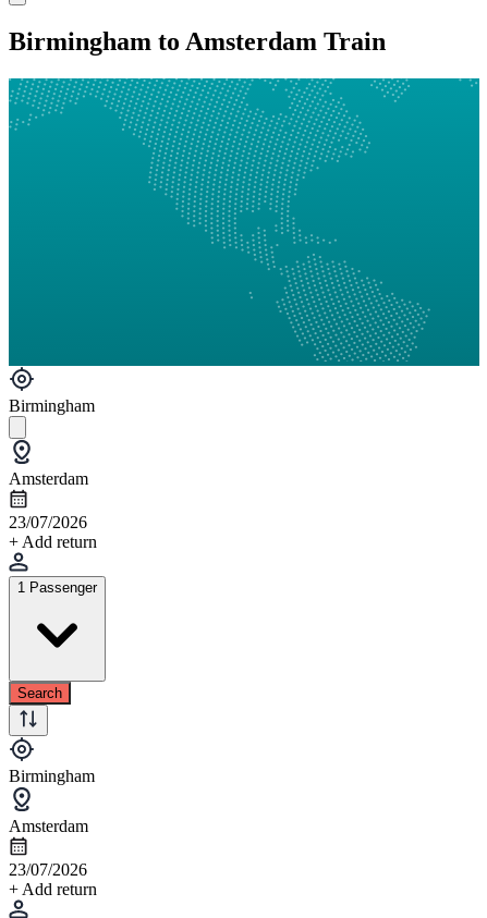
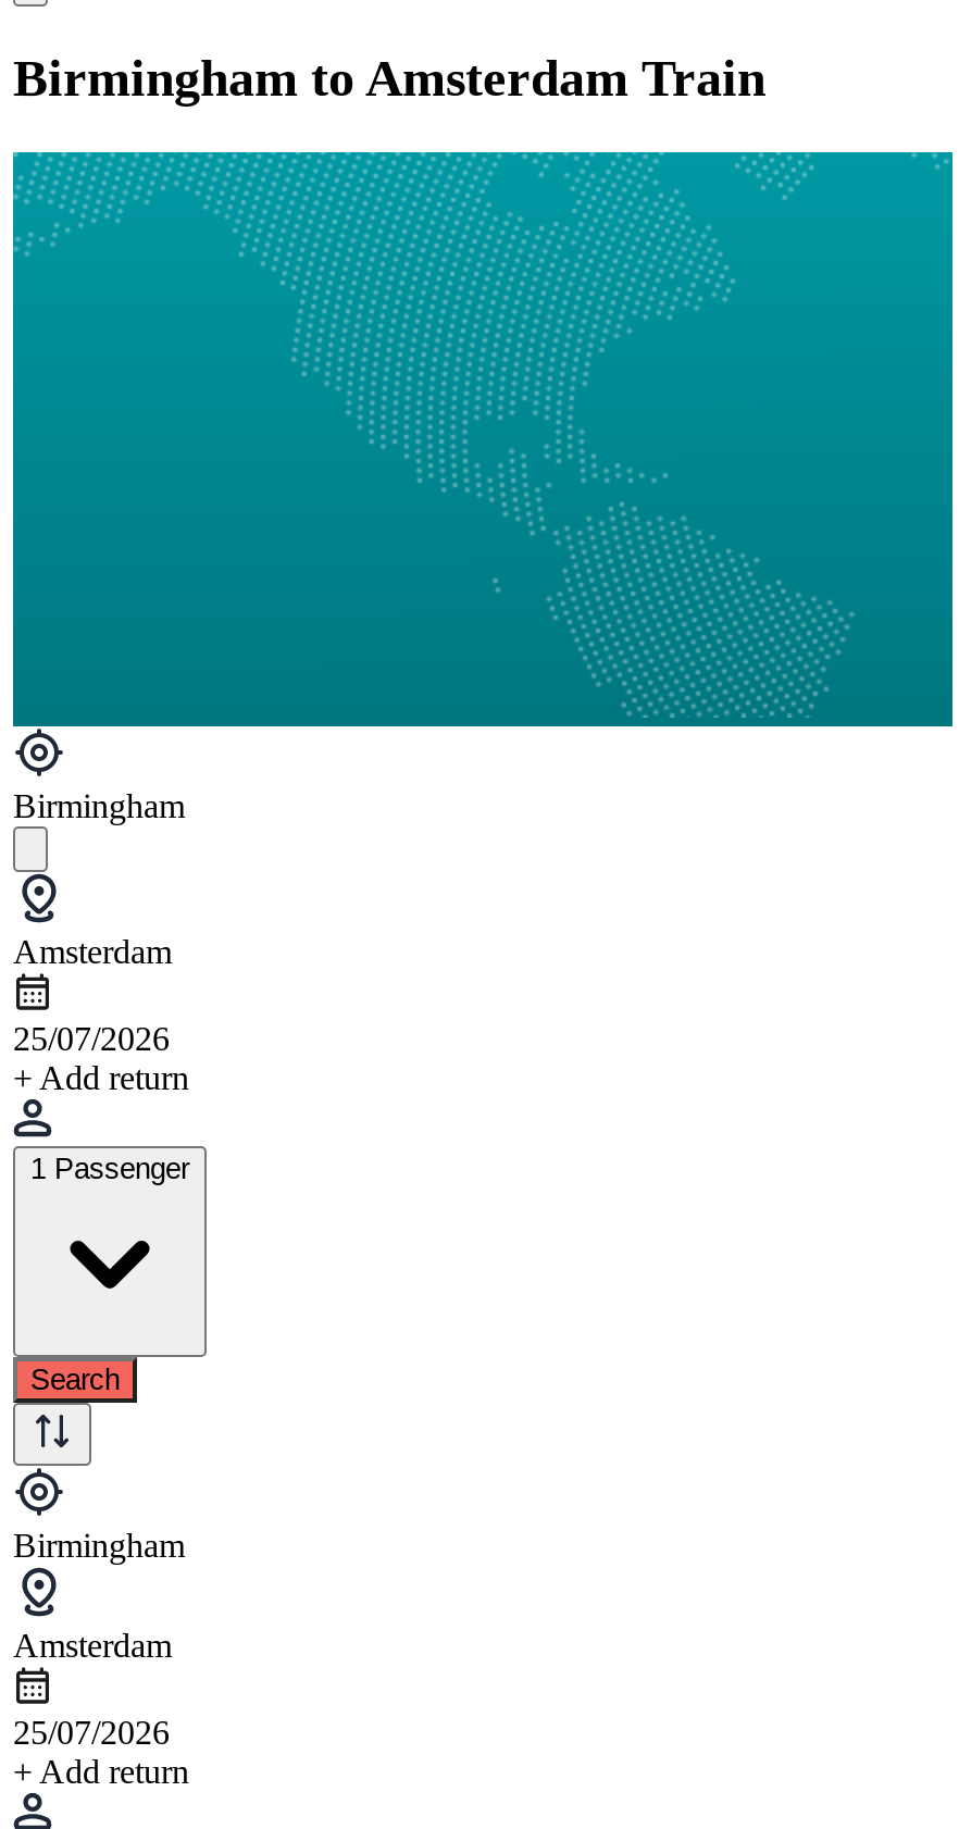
[9,513,87,531] 23/07/2026 -> [13,1020,170,1057] 25/07/2026
[9,860,87,879] 23/07/2026 -> [13,1713,170,1750] 25/07/2026

